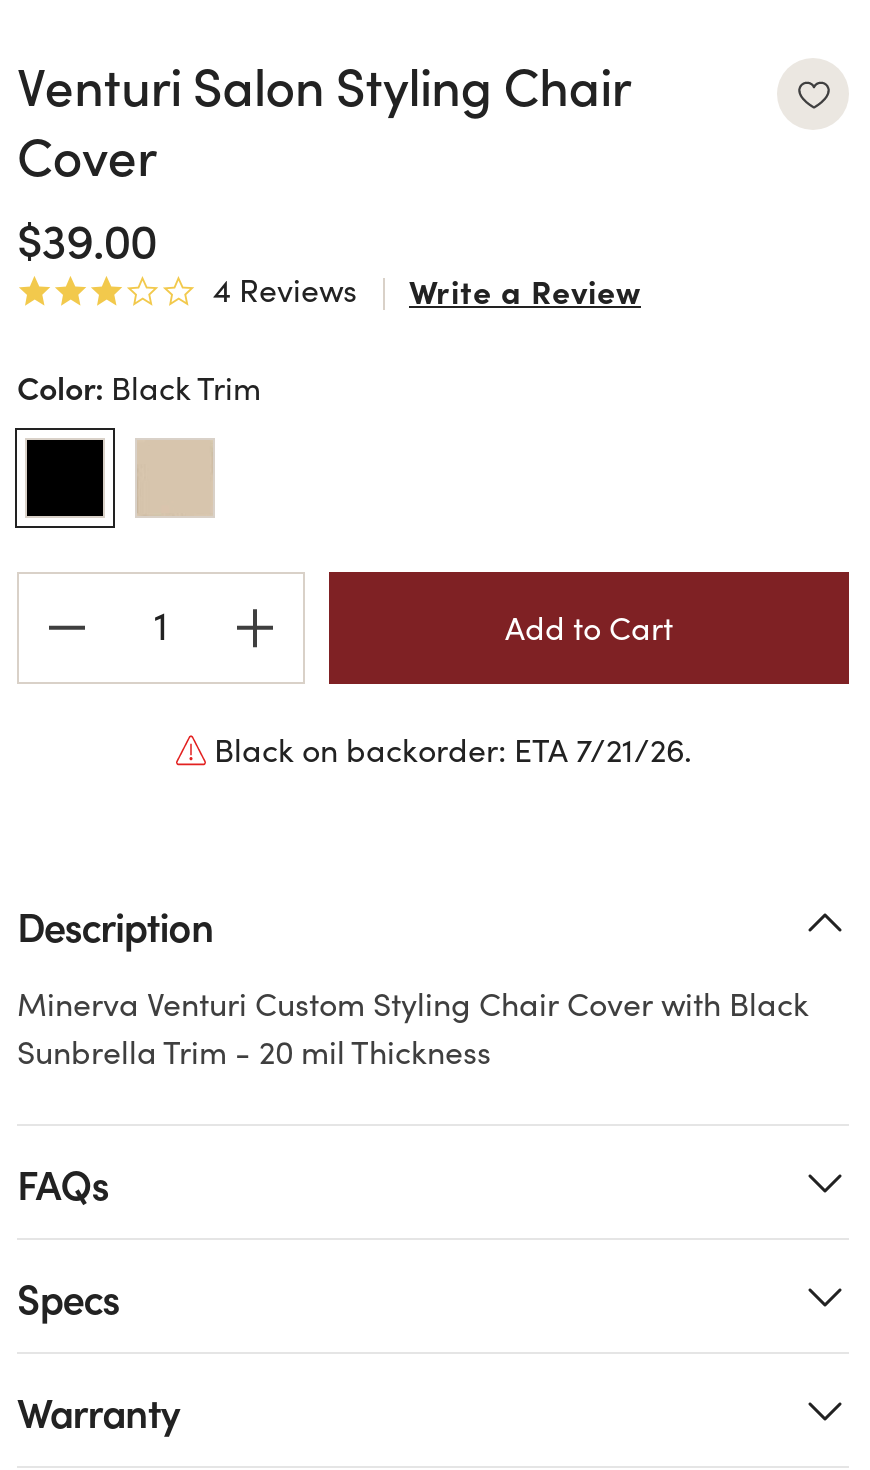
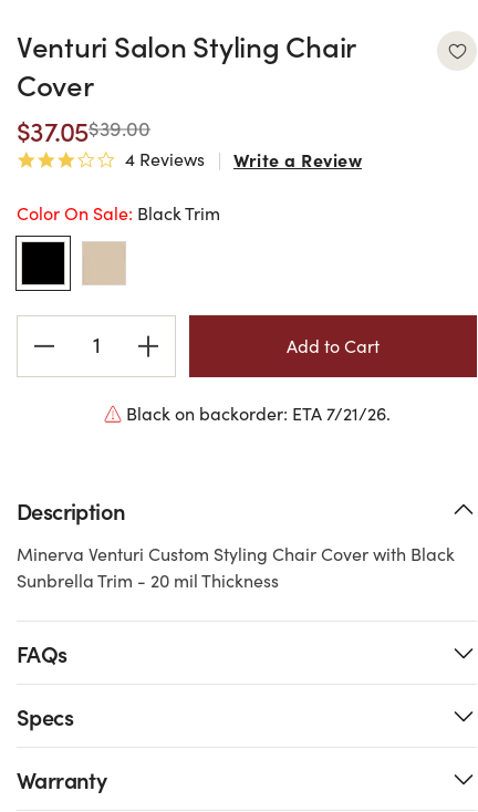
[17,204,156,270] $39.00 -> [17,112,150,148] $37.05$39.00
[17,364,261,408] Color: Black Trim -> [17,201,220,225] Color On Sale: Black Trim

